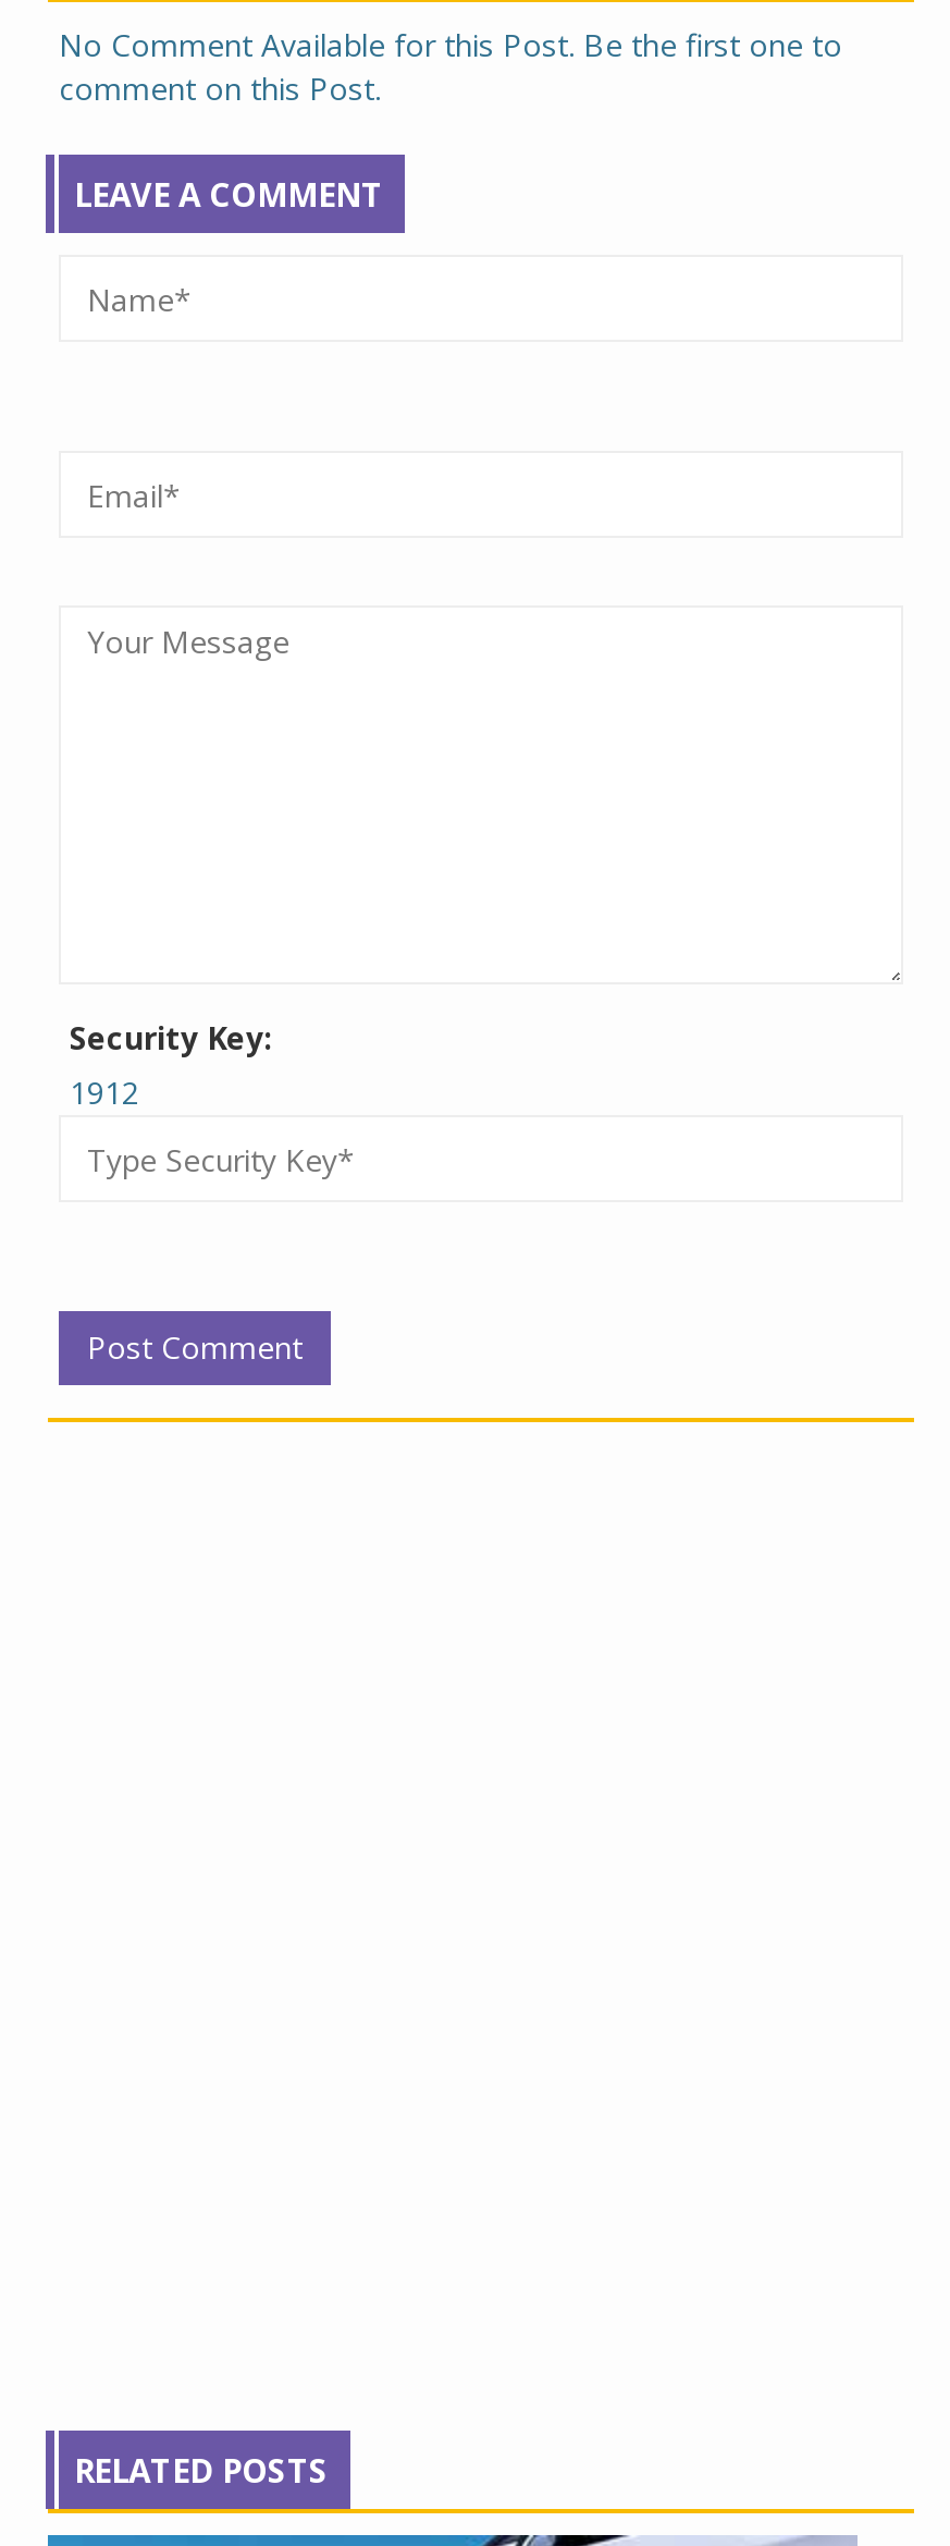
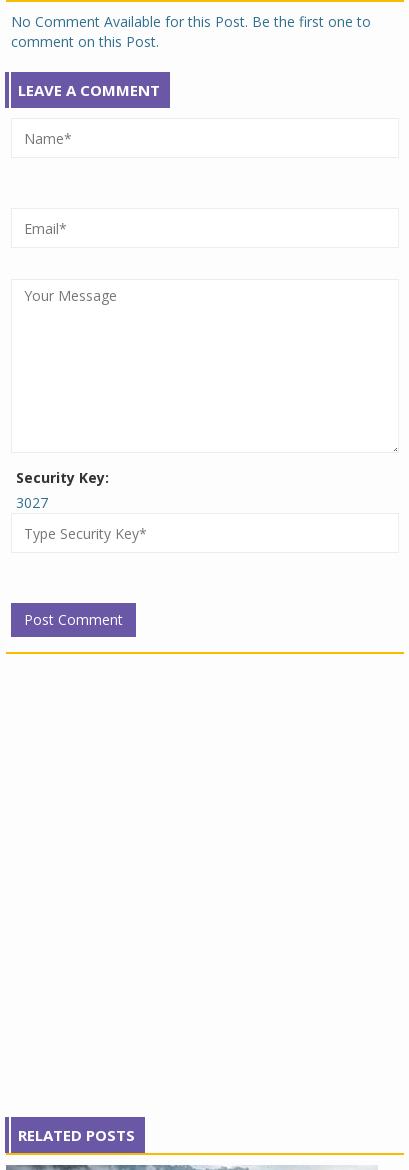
[70,1072,139,1113] 1912 -> [16,493,48,512] 3027

